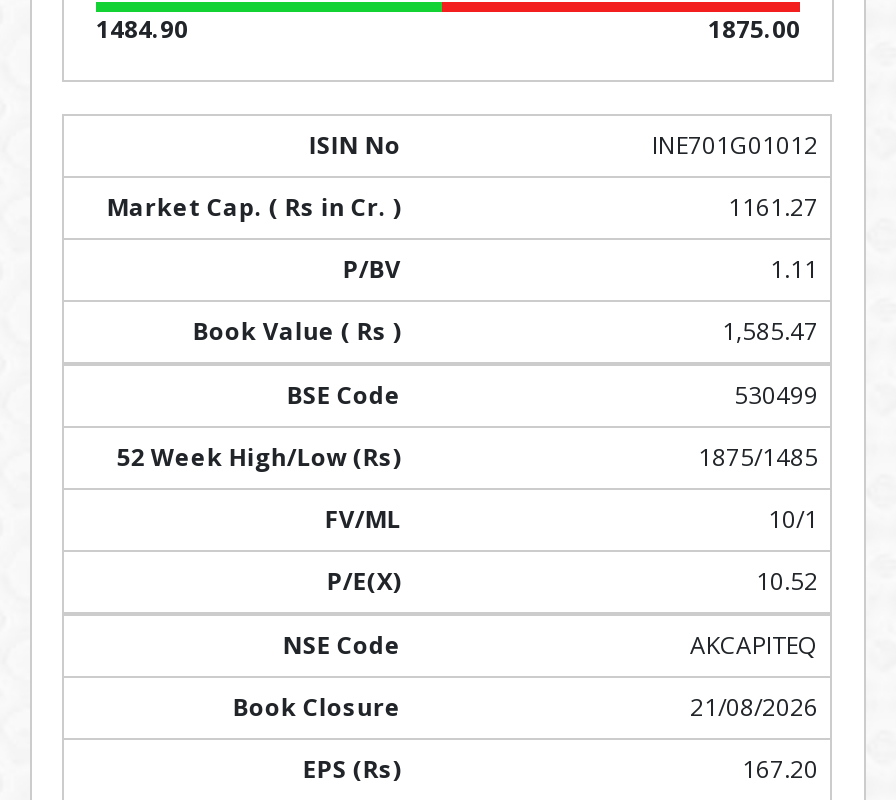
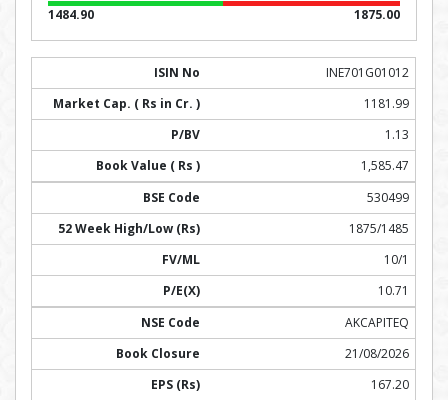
[728,190,818,224] 1161.27 -> [364,95,409,112] 1181.99
[770,252,818,286] 1.11 -> [385,126,409,143] 1.13
[756,564,818,598] 10.52 -> [378,282,409,299] 10.71

